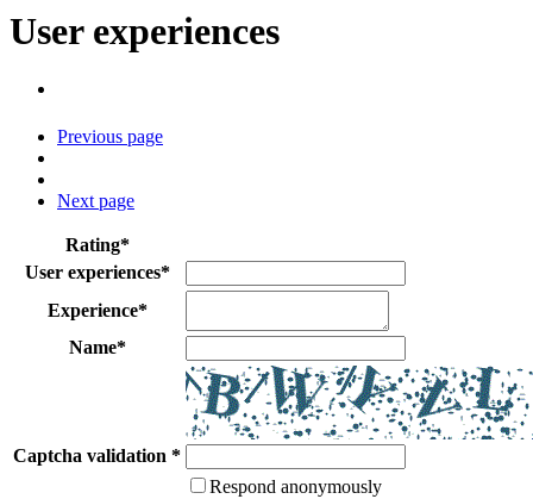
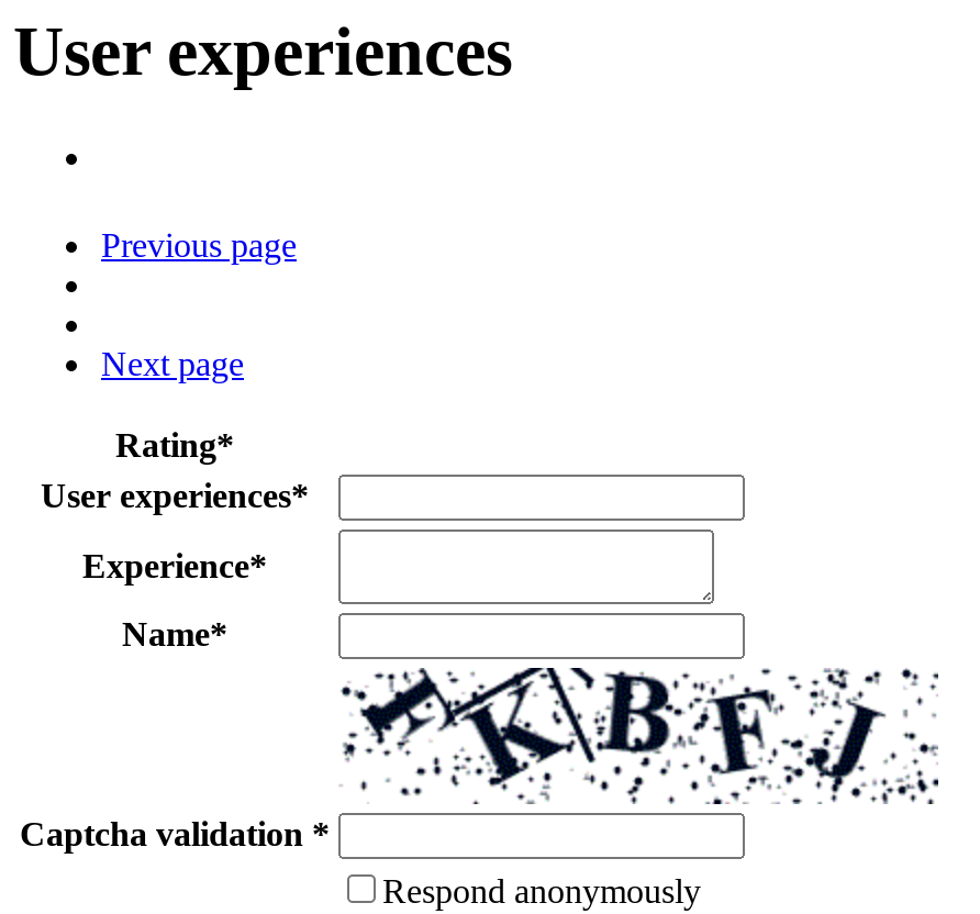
[184,364,529,441] [image] -> [338,666,973,806] [image]

